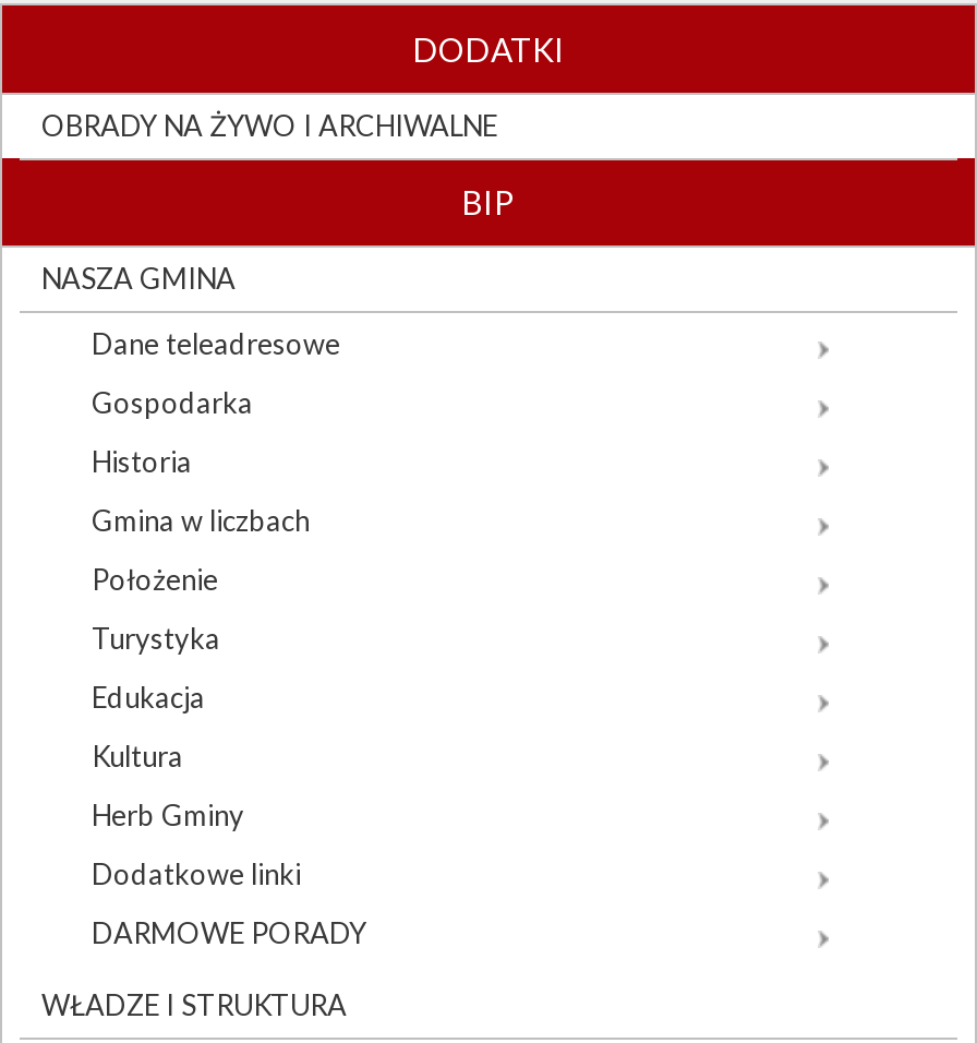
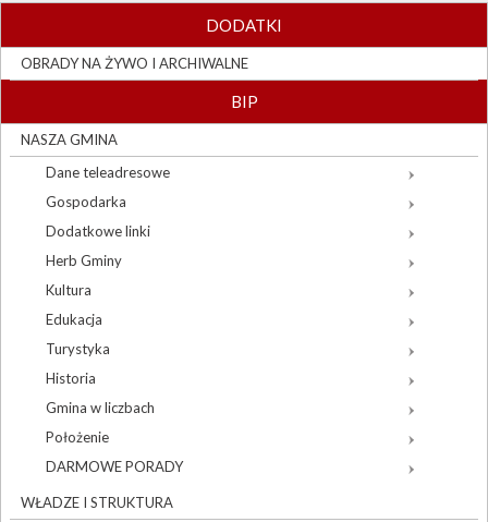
moved [92,445,310,598] -> [46,370,155,446]: Historia | Gmina w liczbach | Położenie
moved [92,622,301,892] -> [46,223,150,358]: Dodatkowe linki | Herb Gminy | Kultura | Edukacja | Turystyka

